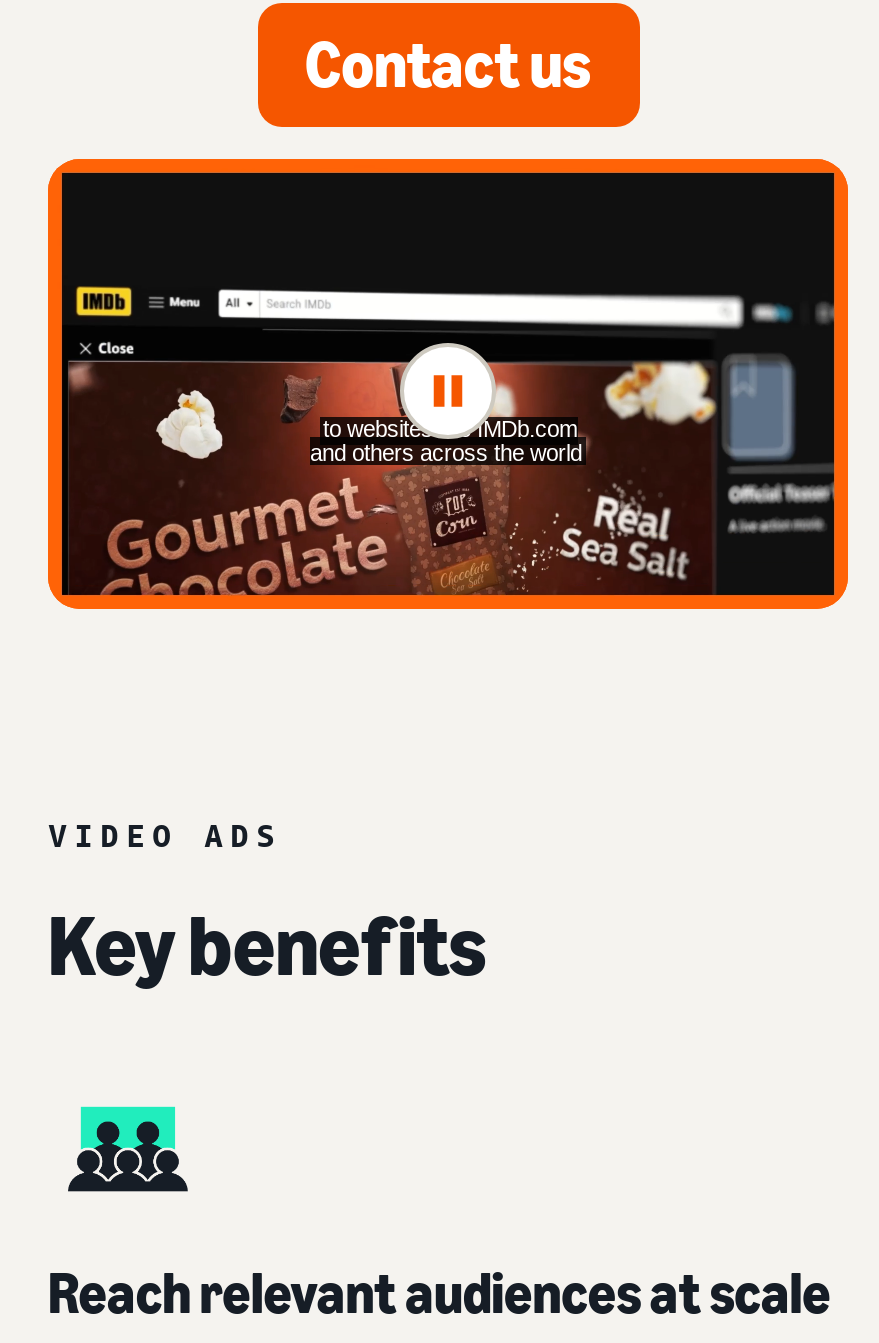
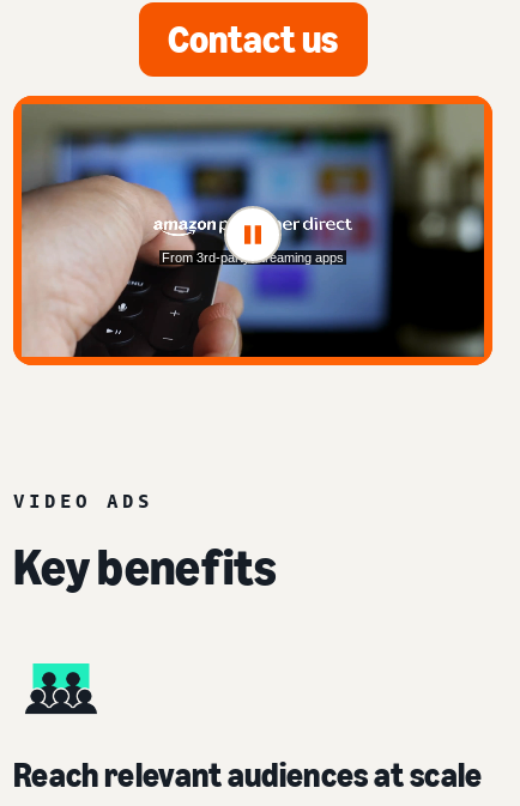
[60,171,836,597] [image] -> [20,104,485,358] [image]

